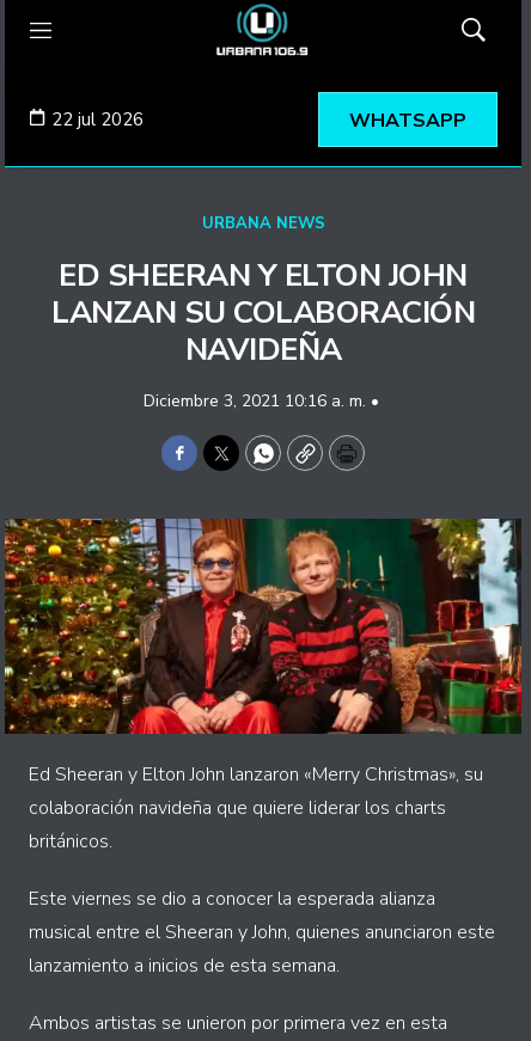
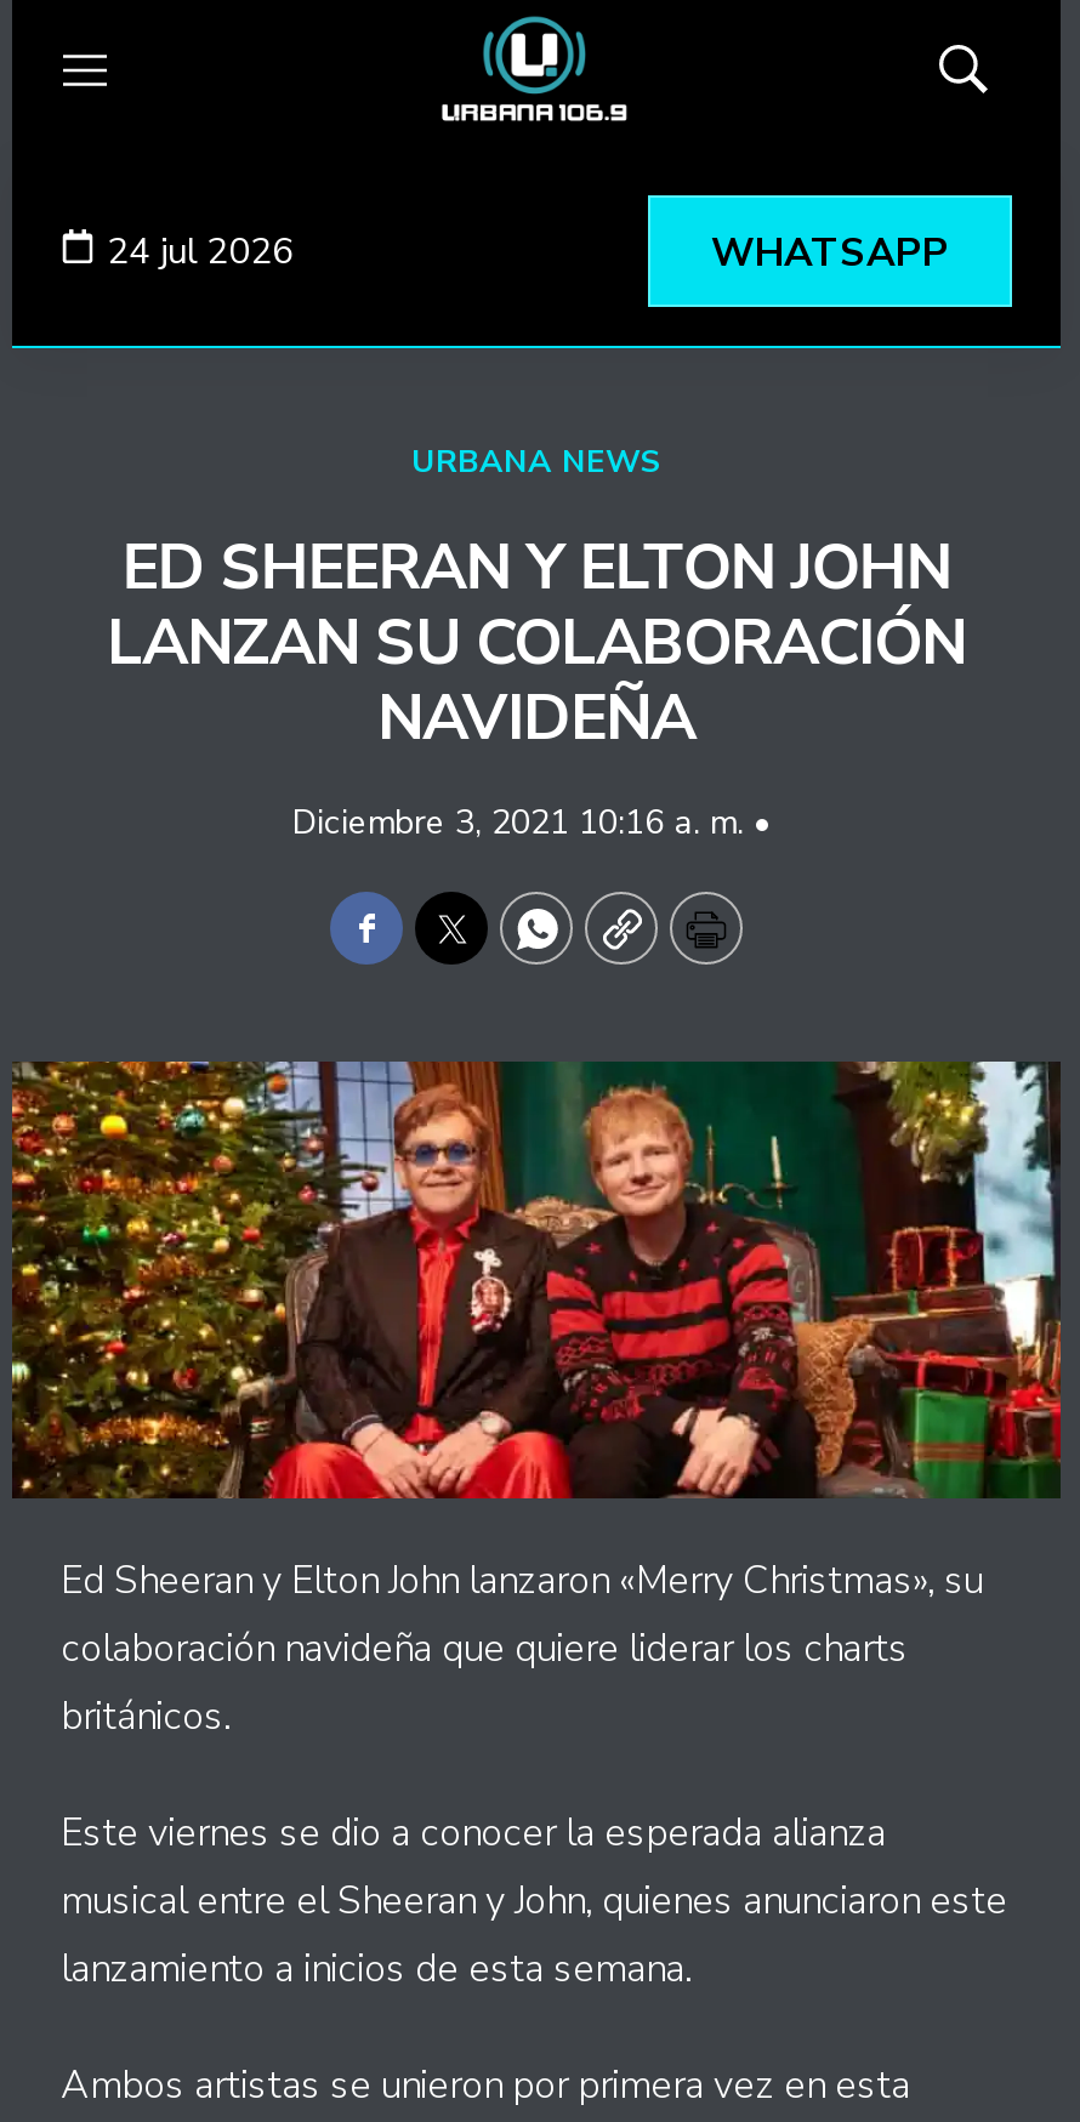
[51,107,144,131] 22 jul 2026 -> [107,226,294,275] 24 jul 2026

